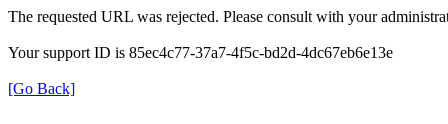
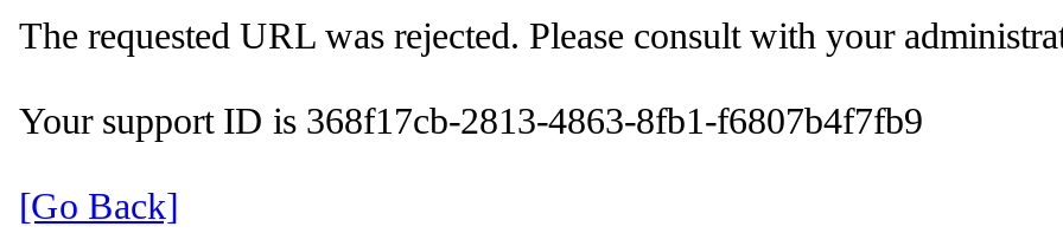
[8,44,393,61] Your support ID is 85ec4c77-37a7-4f5c-bd2d-4dc67eb6e13e -> [19,101,923,141] Your support ID is 368f17cb-2813-4863-8fb1-f6807b4f7fb9

